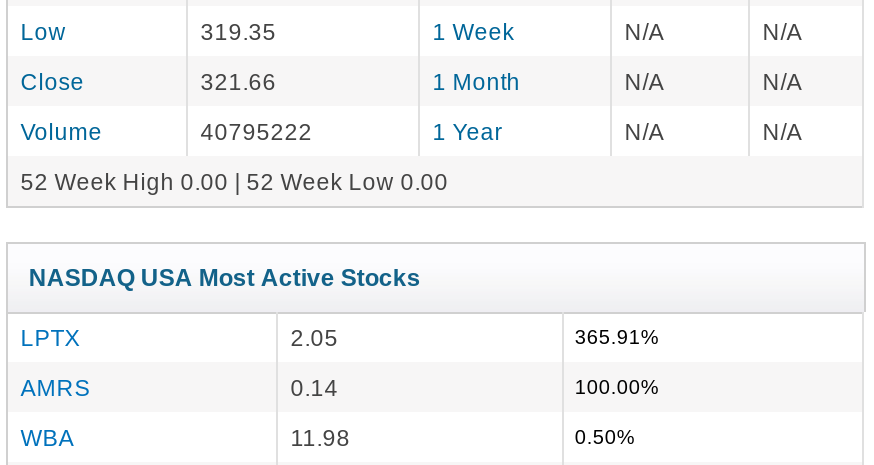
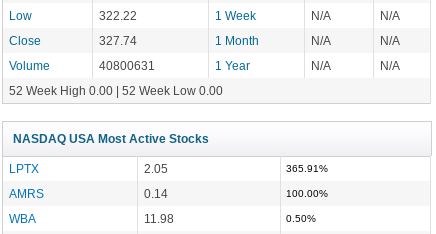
[200,19,276,45] 319.35 -> [99,9,137,22] 322.22
[200,69,276,95] 321.66 -> [99,34,137,47] 327.74
[200,119,312,145] 40795222 -> [99,59,155,72] 40800631

